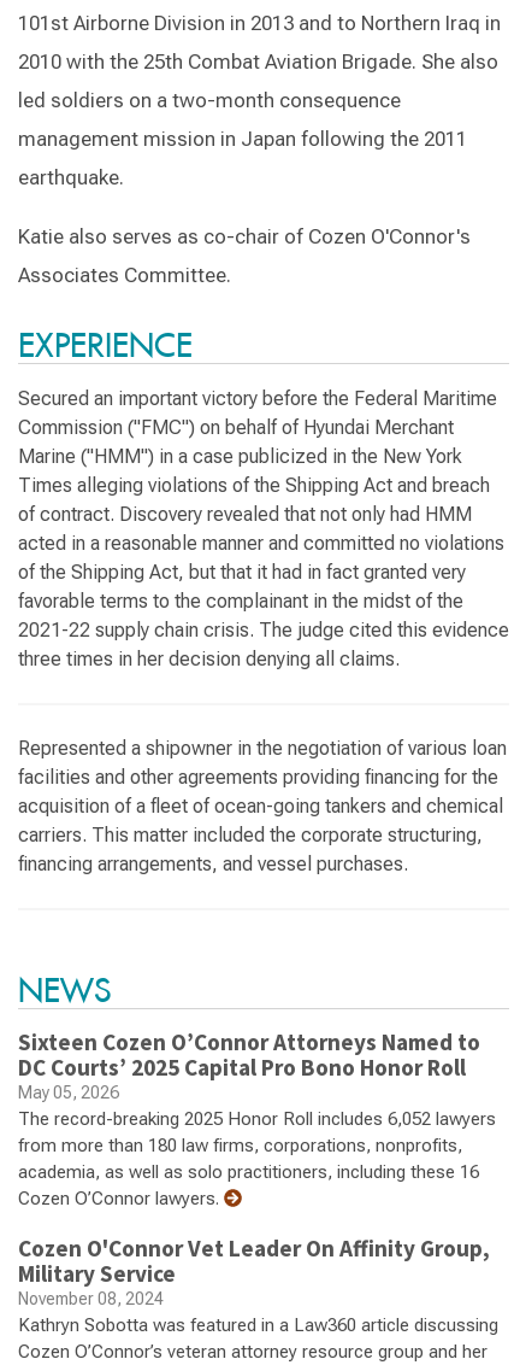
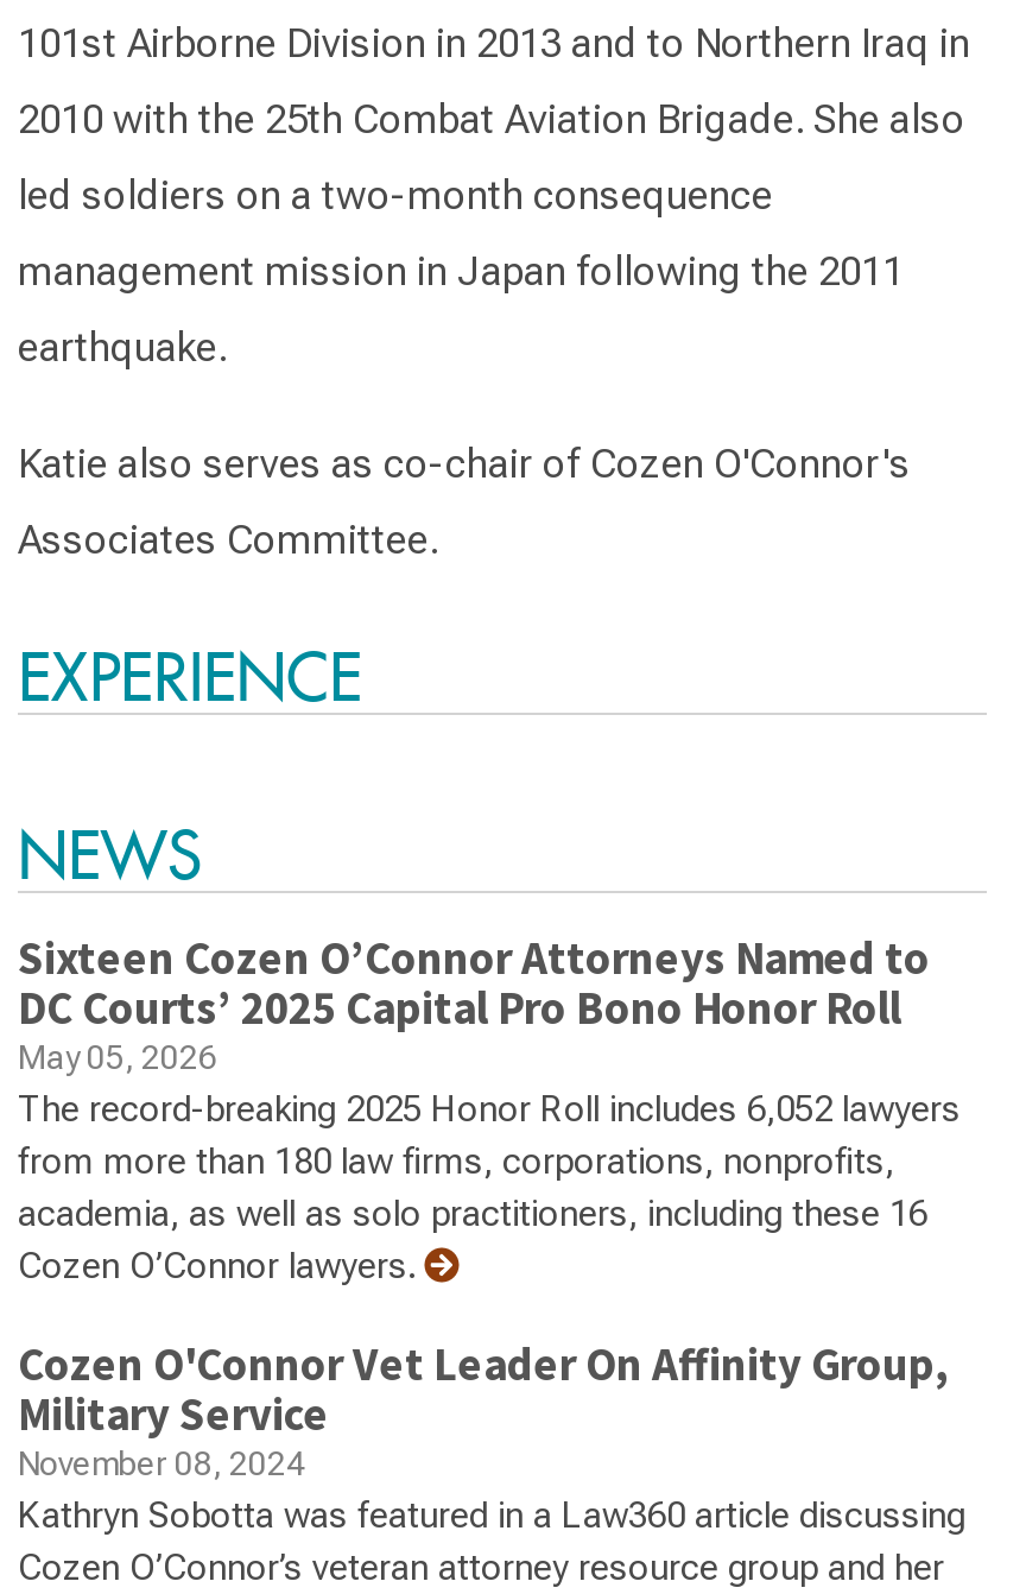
[18,387,509,671] Secured an important victory before the Federal Maritime | Commission ("FMC") on behalf of Hyundai Merchant | Marine ("HMM") in a case publicized in the New York | Times alleging violations of the Shipping Act and breach | of contract. Discovery revealed that not only had HMM | acted in a reasonable manner and committed no violations | of the Shipping Act, but that it had in fact granted very | favorable terms to the complainant in the midst of the | 2021-22 supply chain crisis. The judge cited this evidence | three times in her decision denying all claims. -> none
[18,737,507,876] Represented a shipowner in the negotiation of various loan | facilities and other agreements providing financing for the | acquisition of a fleet of ocean-going tankers and chemical | carriers. This matter included the corporate structuring, | financing arrangements, and vessel purchases. -> none

